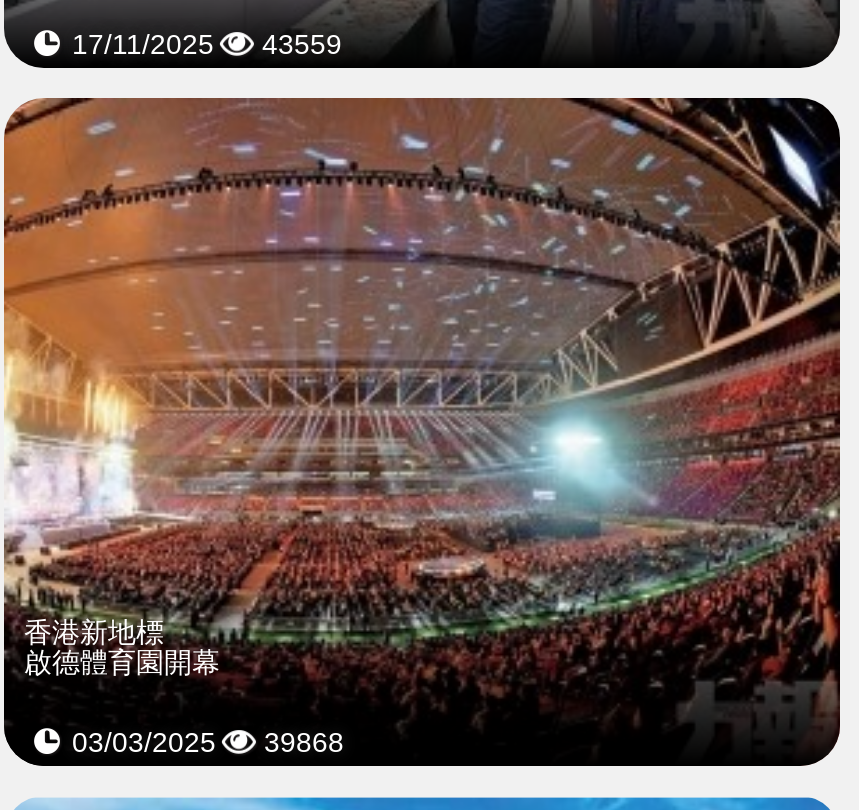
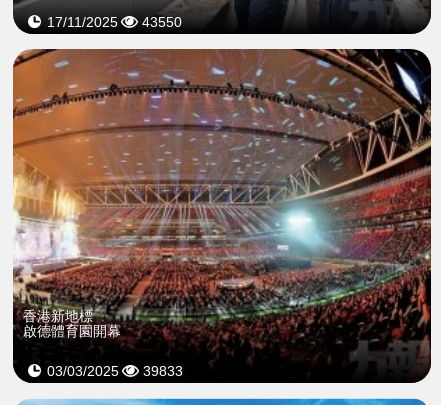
[72,28,342,60] 17/11/2025 43559 -> [47,14,182,30] 17/11/2025 43550
[72,727,344,759] 03/03/2025 39868 -> [47,363,183,379] 03/03/2025 39833

